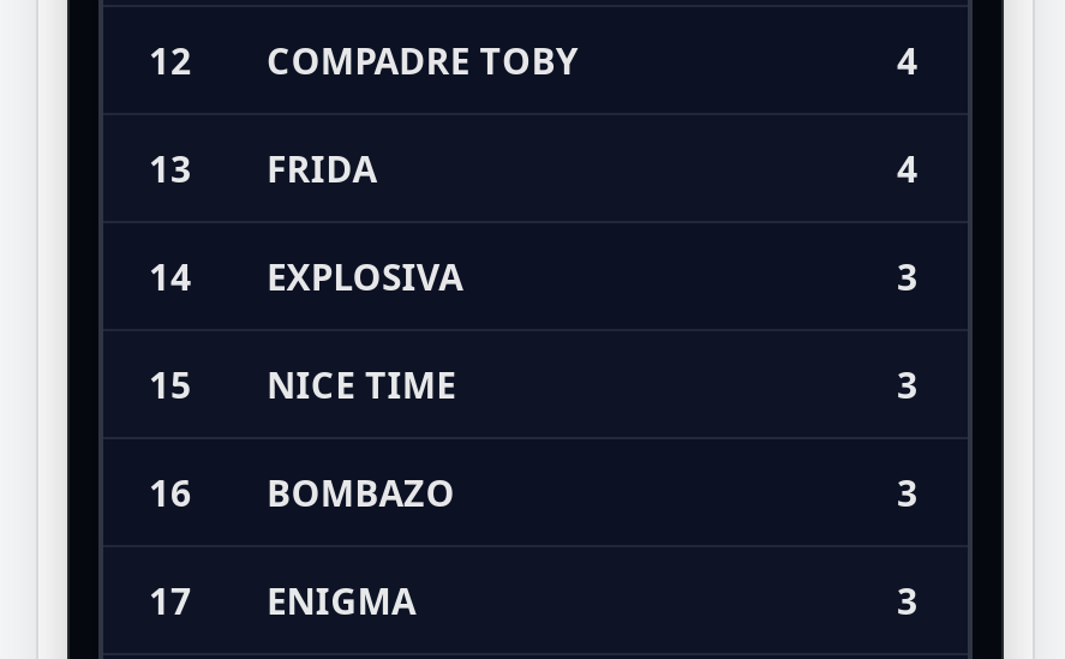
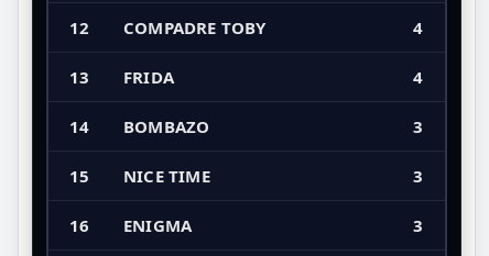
[267,251,463,299] EXPLOSIVA -> [123,115,210,137] BOMBAZO
[149,467,919,623] BOMBAZO | 3 | 17 -> none

